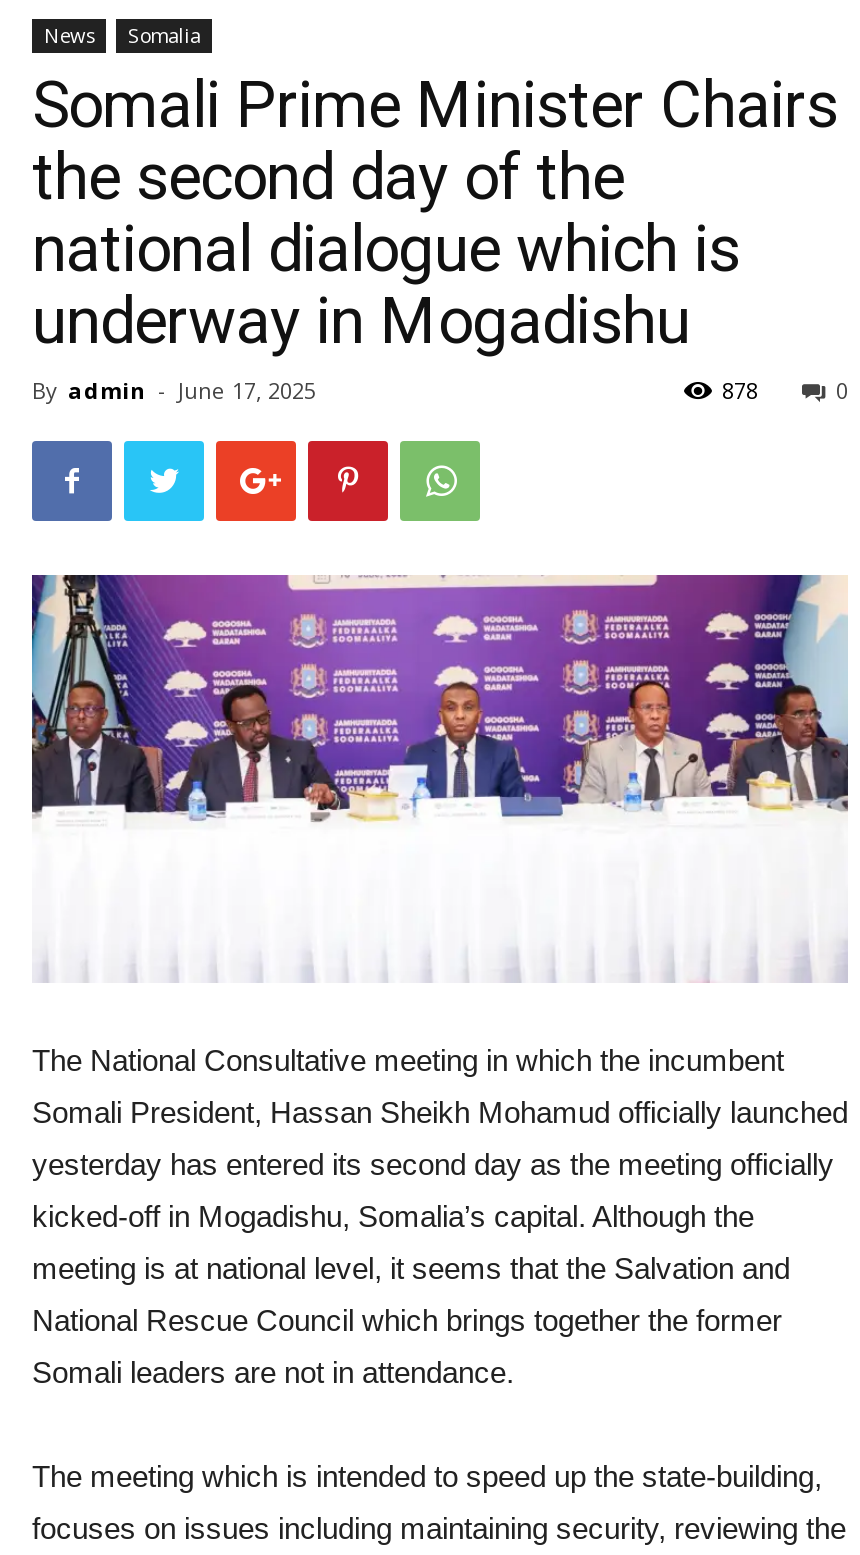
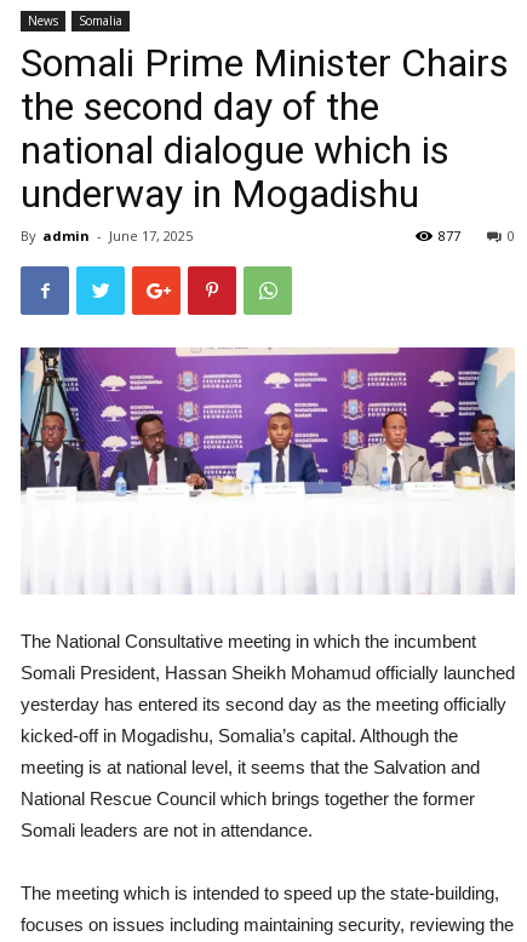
[722,375,758,405] 878 -> [439,226,460,245] 877

